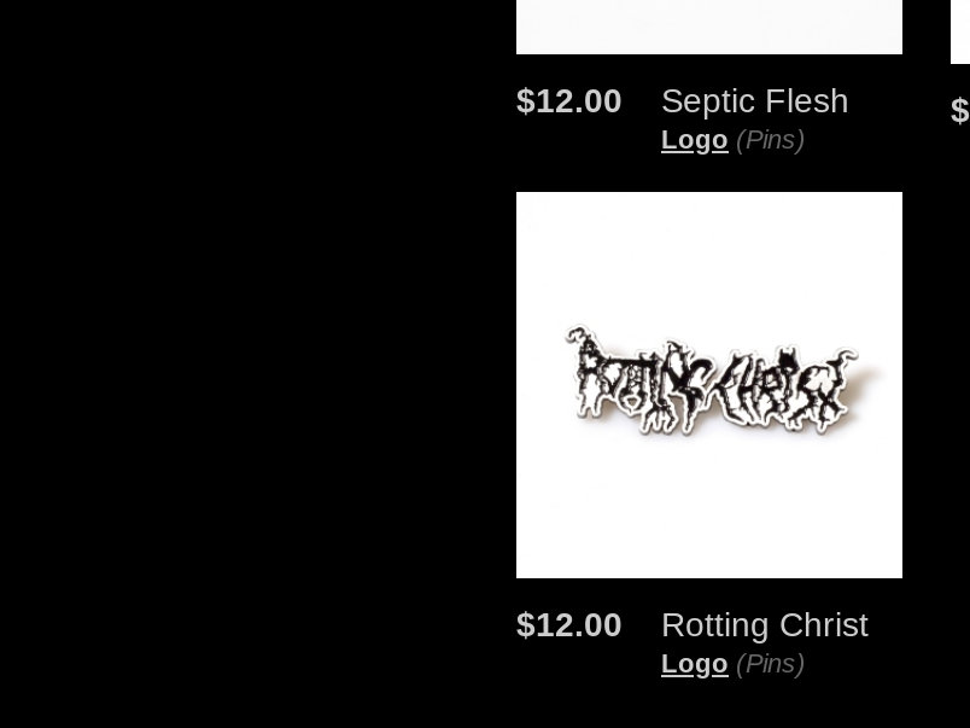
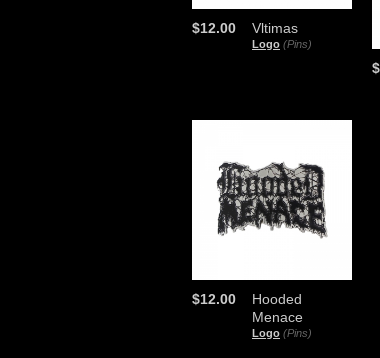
[661,81,849,120] Septic Flesh -> [252,20,298,36] Vltimas
[565,293,876,477] [image] -> [217,162,332,239] [image]
[661,606,869,644] Rotting Christ -> [252,291,303,325] Hooded | Menace

